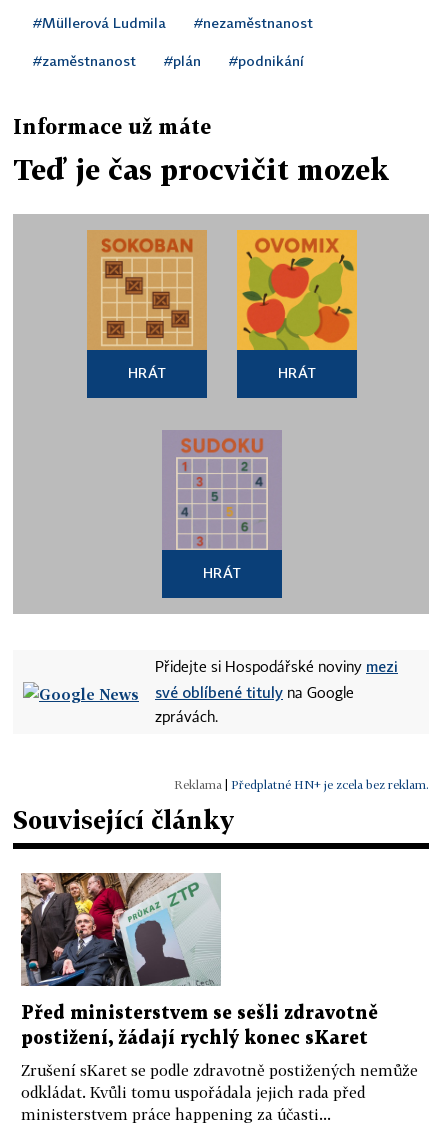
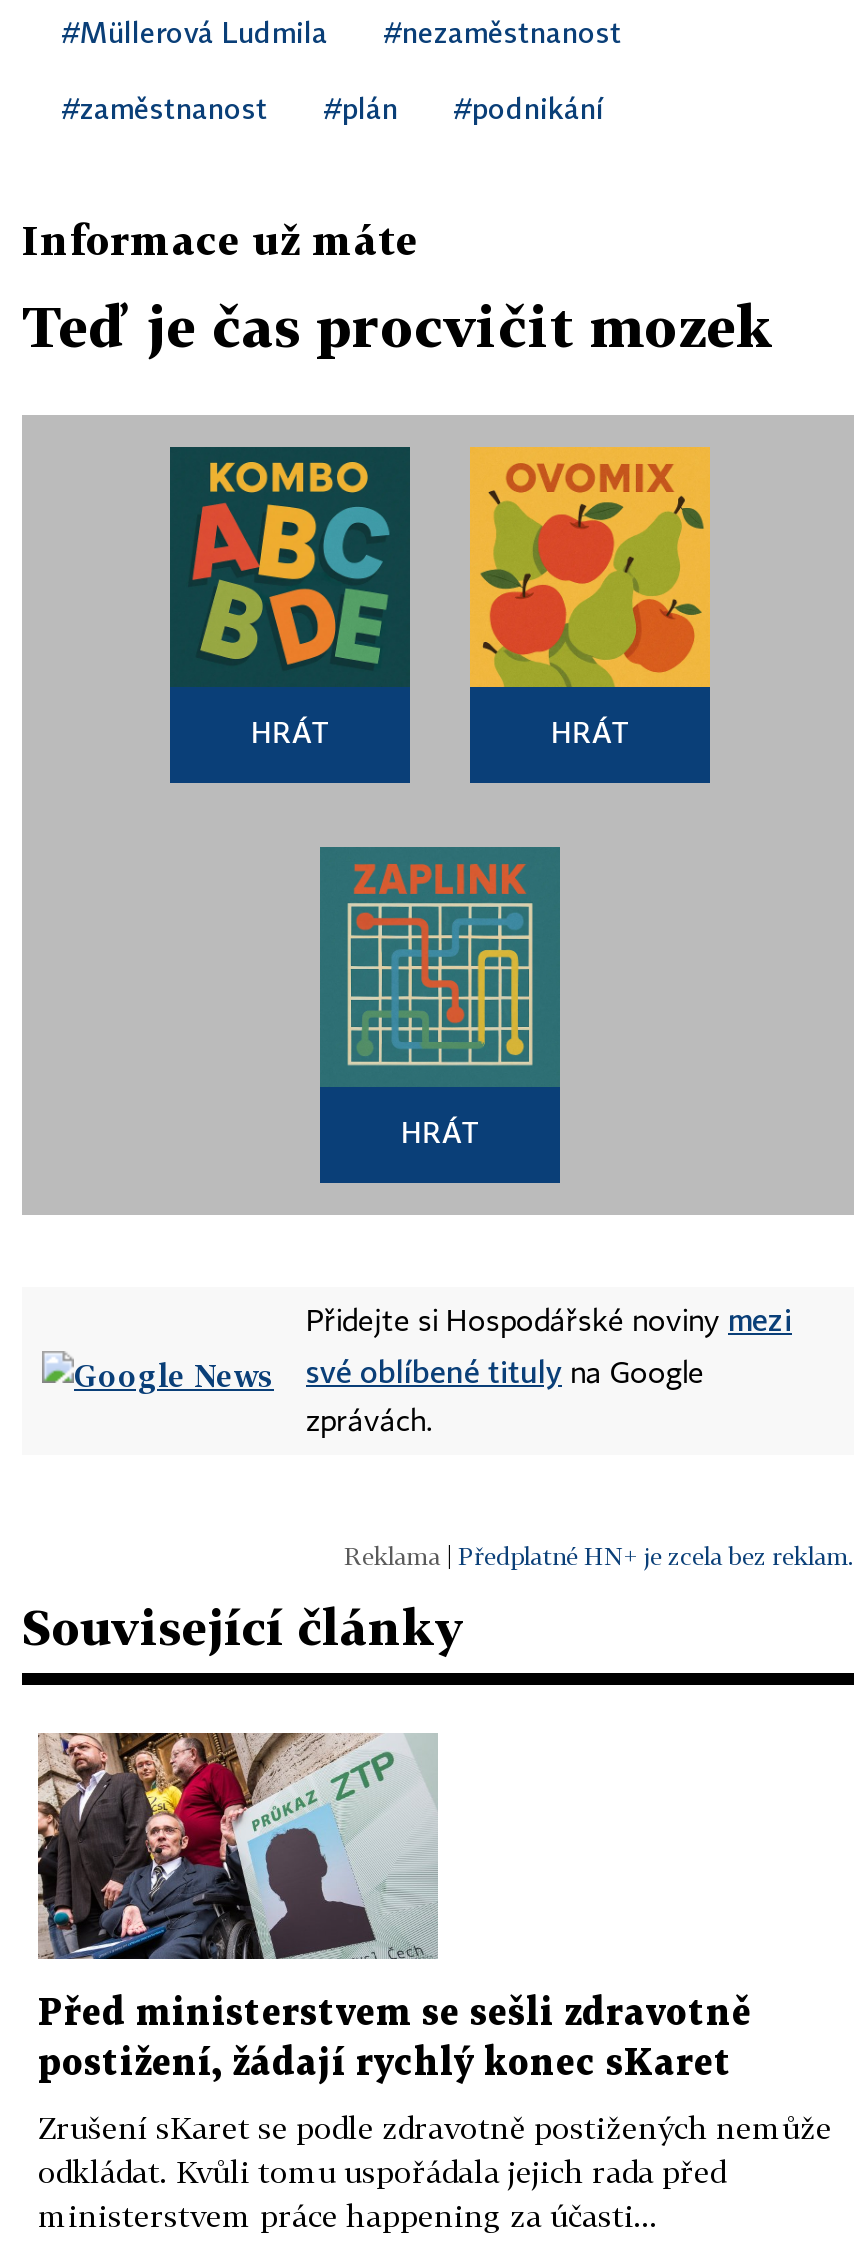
[87,230,207,351] [image] -> [168,445,412,687] [image]
[163,431,281,551] [image] -> [320,847,560,1087] [image]

